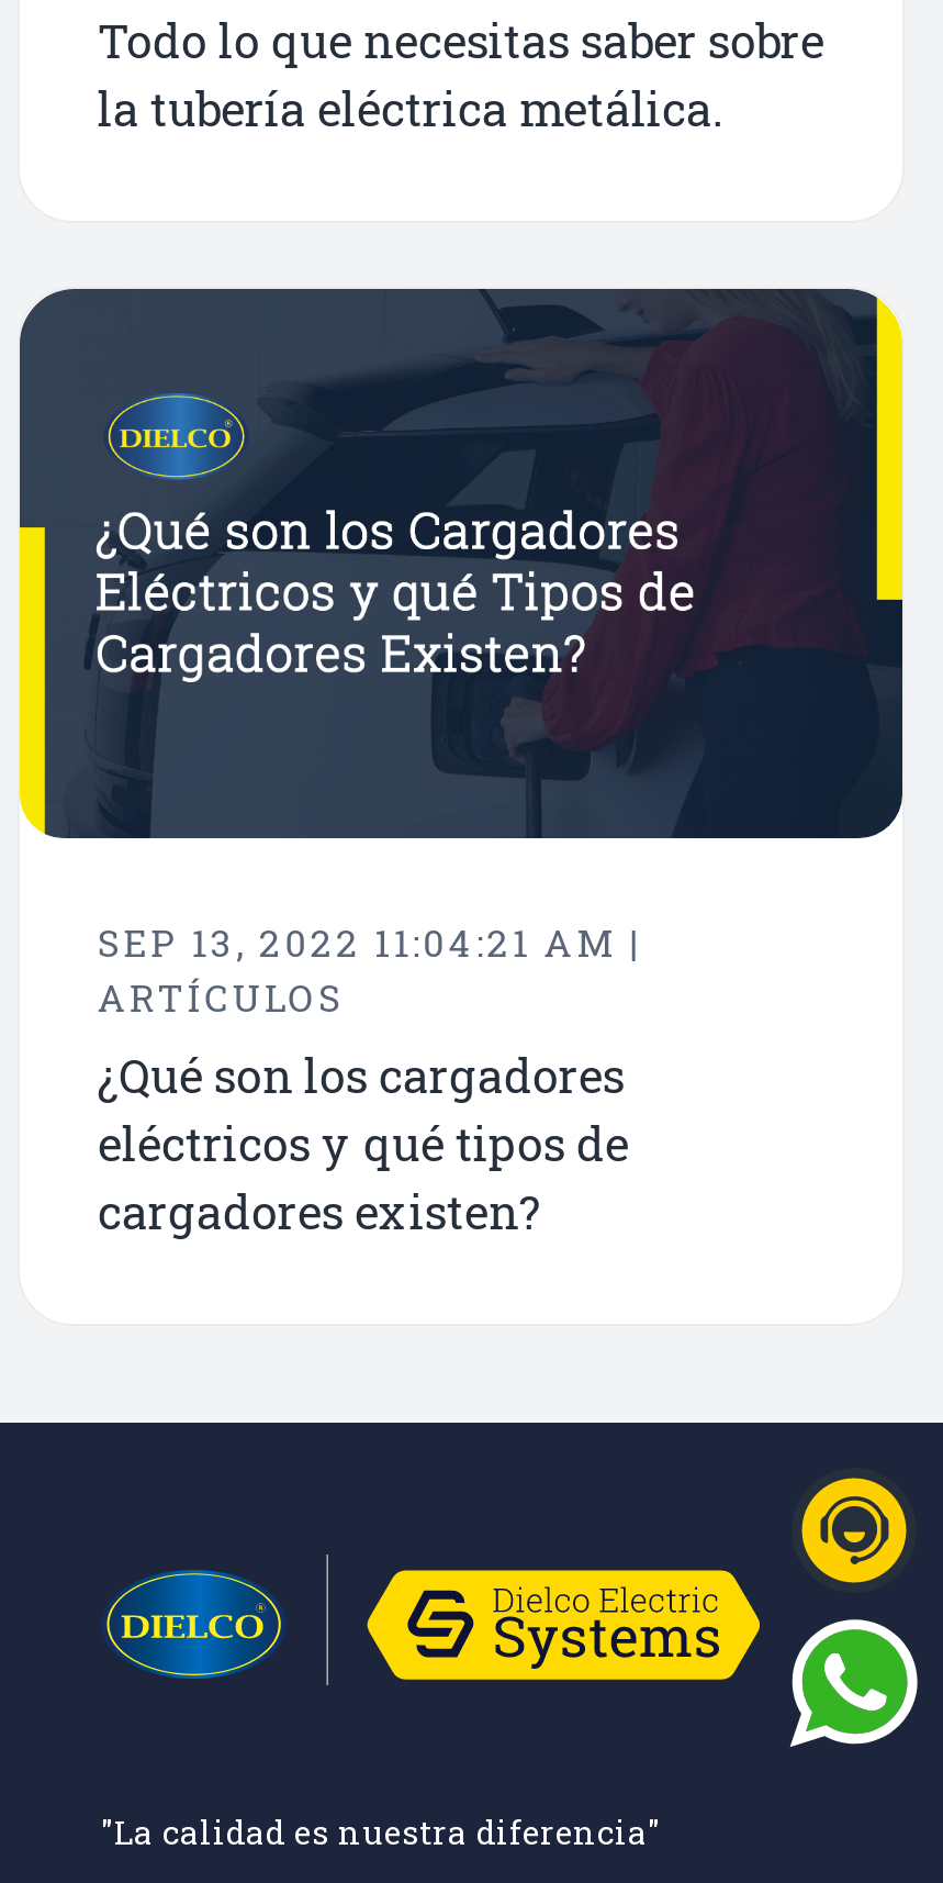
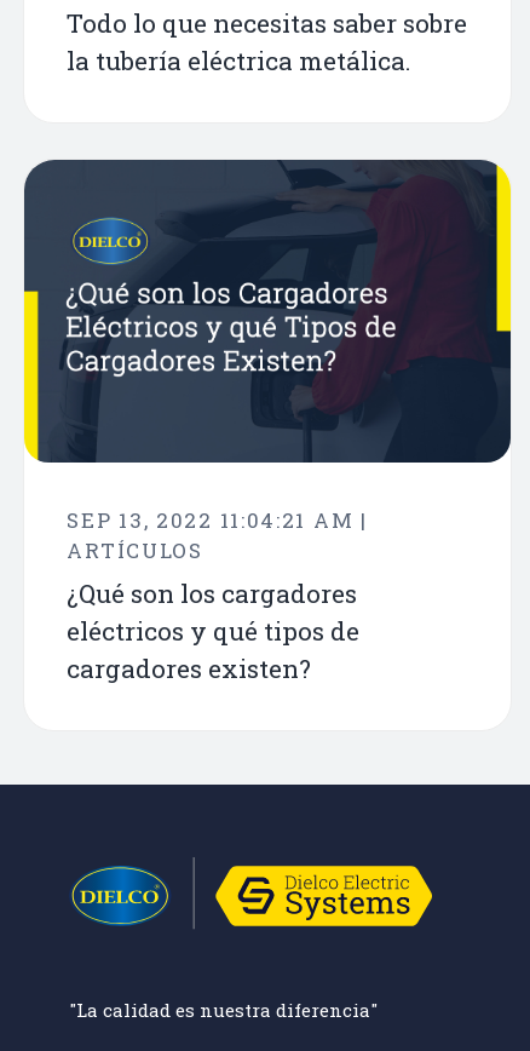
[799,1475,909,1585] [image] -> none
[788,1616,920,1748] [image] -> none

